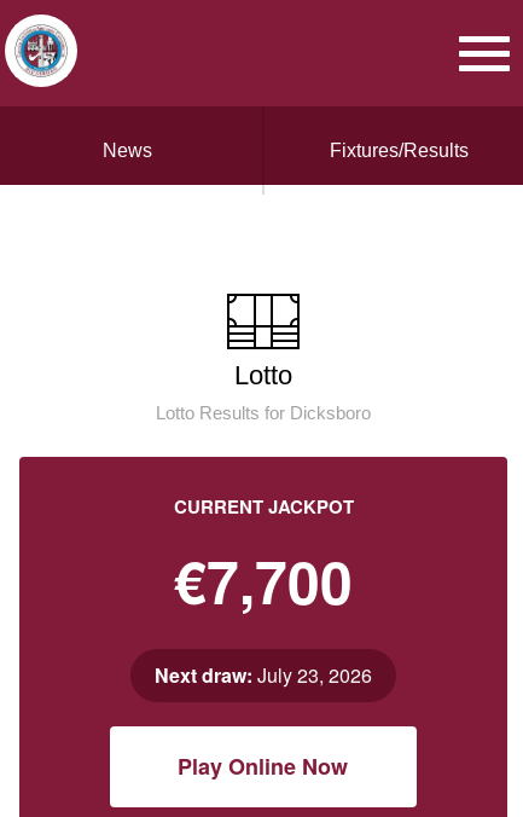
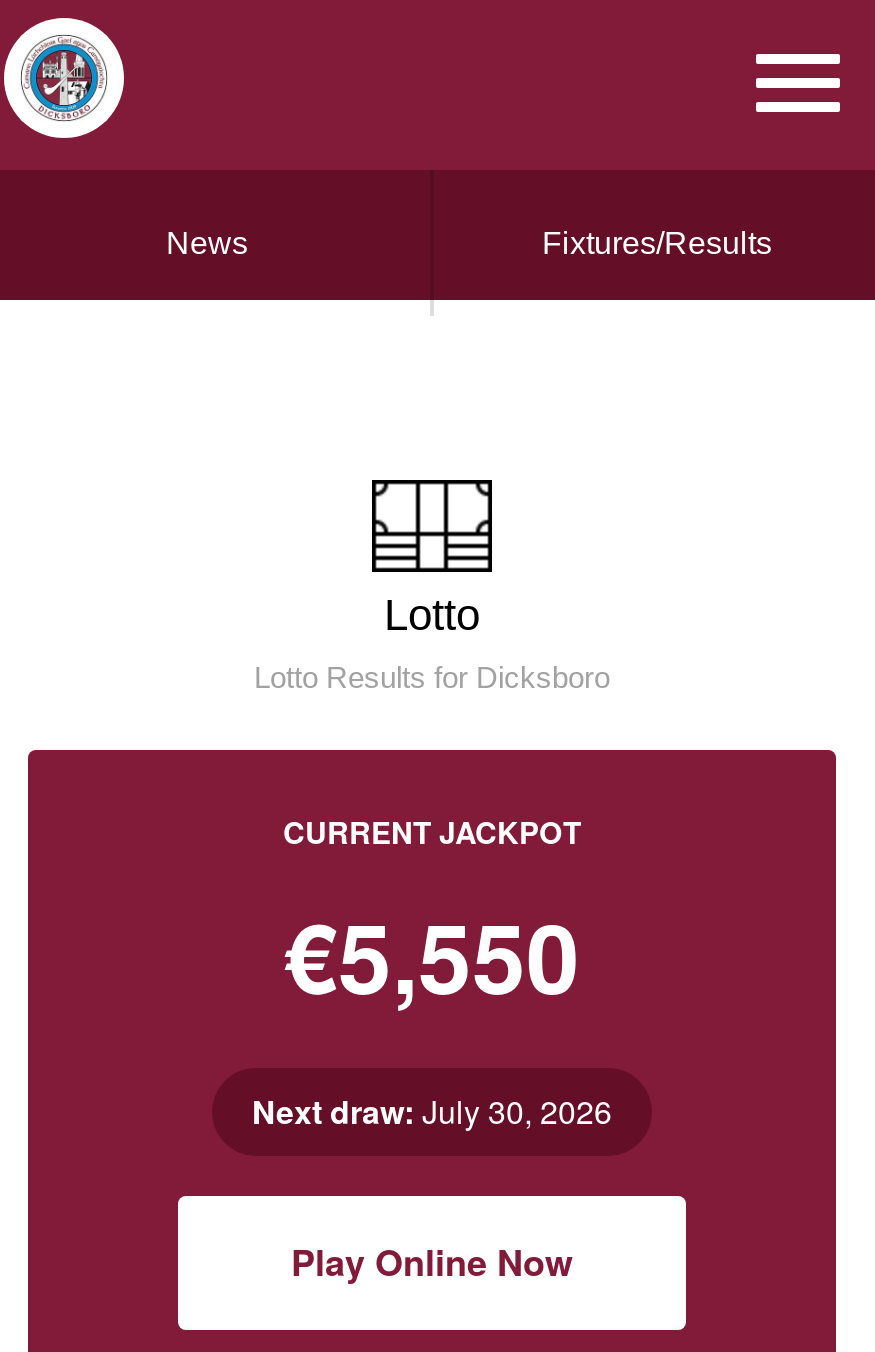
[174,539,353,622] €7,700 -> [284,886,580,1024] €5,550
[155,661,372,689] Next draw: July 23, 2026 -> [252,1088,612,1134] Next draw: July 30, 2026

